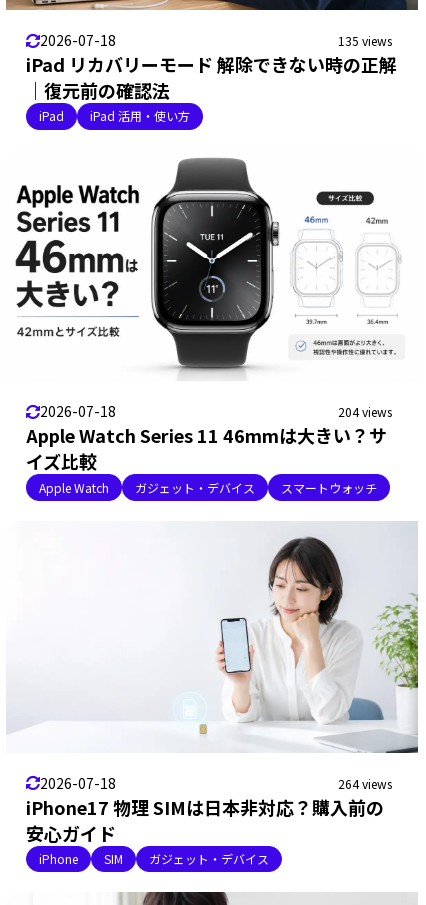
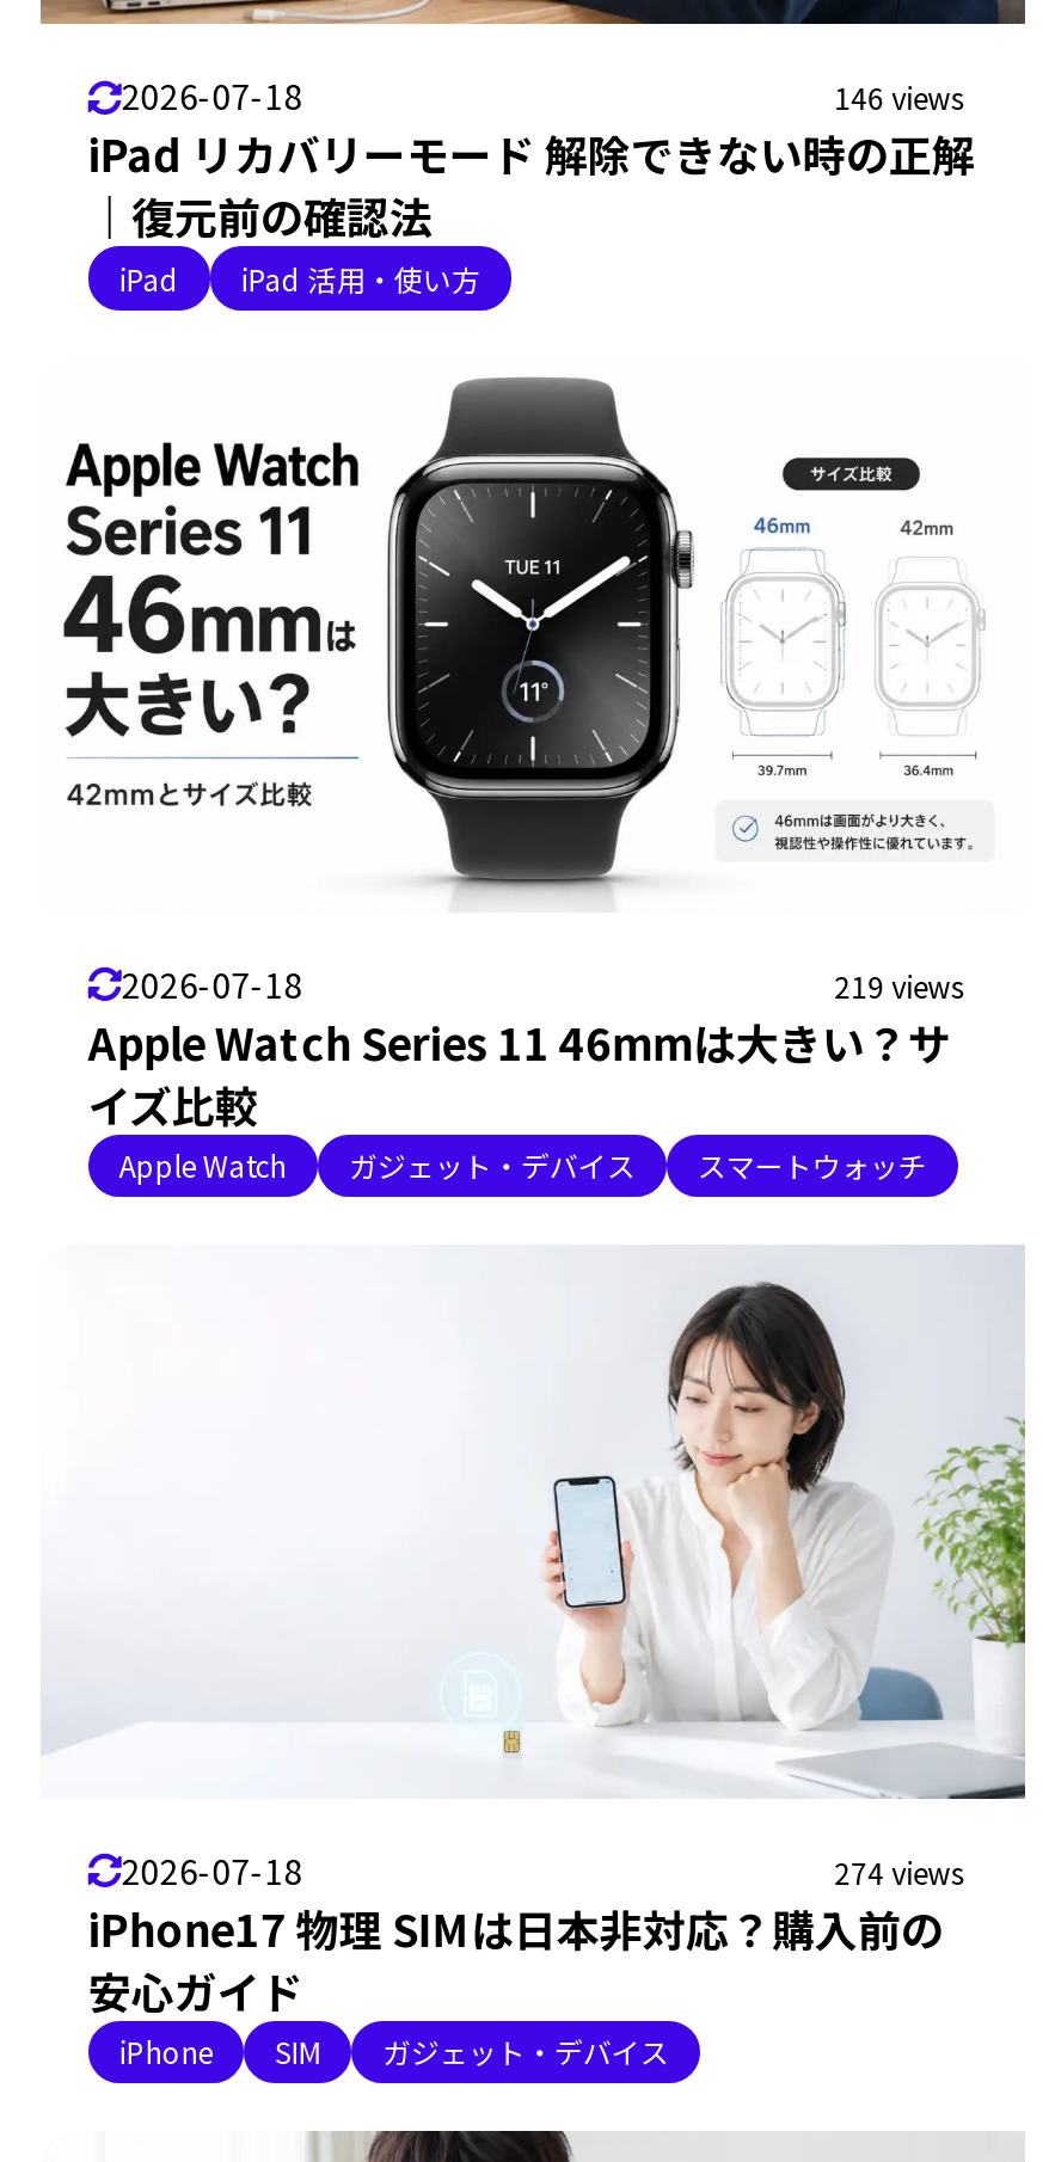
[338,32,392,49] 135 views -> [834,77,963,118] 146 views
[338,403,392,420] 204 views -> [834,964,963,1004] 219 views
[338,775,392,792] 264 views -> [834,1850,963,1891] 274 views

